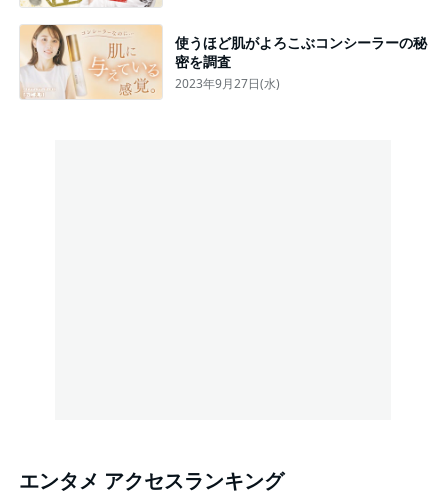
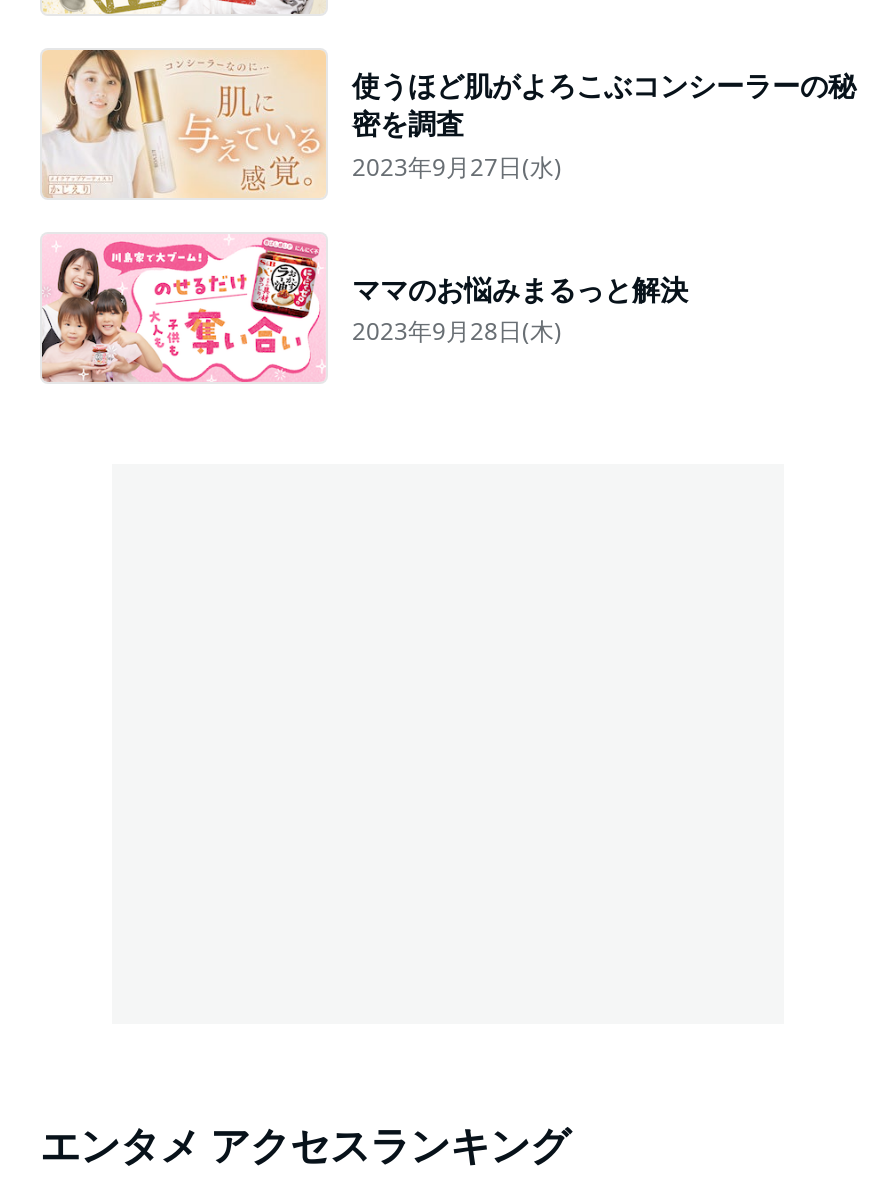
none -> [40,234,688,384] [image] | ママのお悩みまるっと解決 | 2023年9月28日(木)

